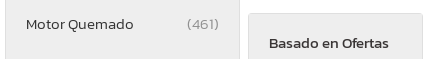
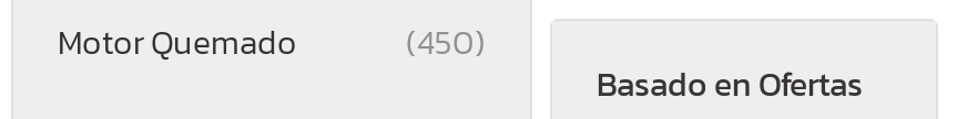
[187,11,219,34] (461) -> [406,15,486,66] (450)

